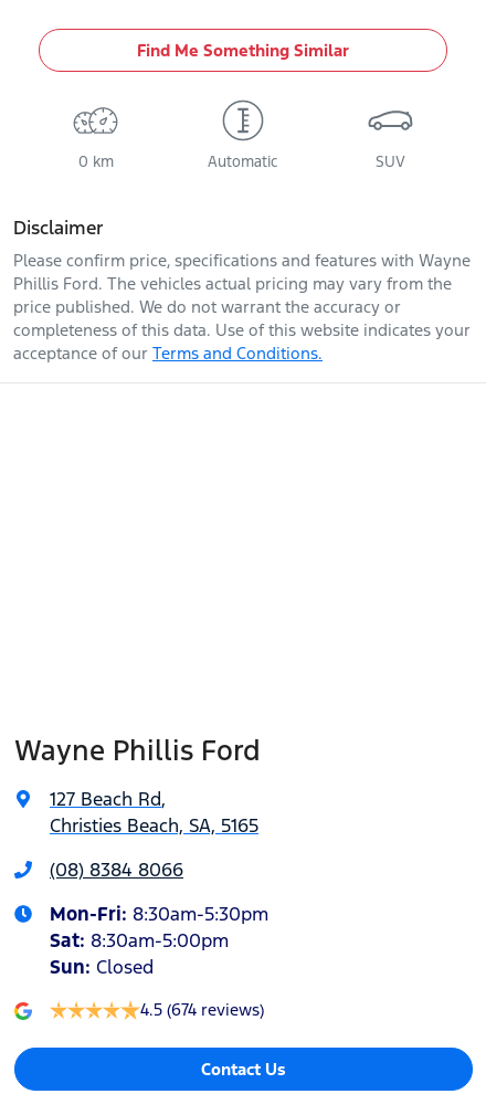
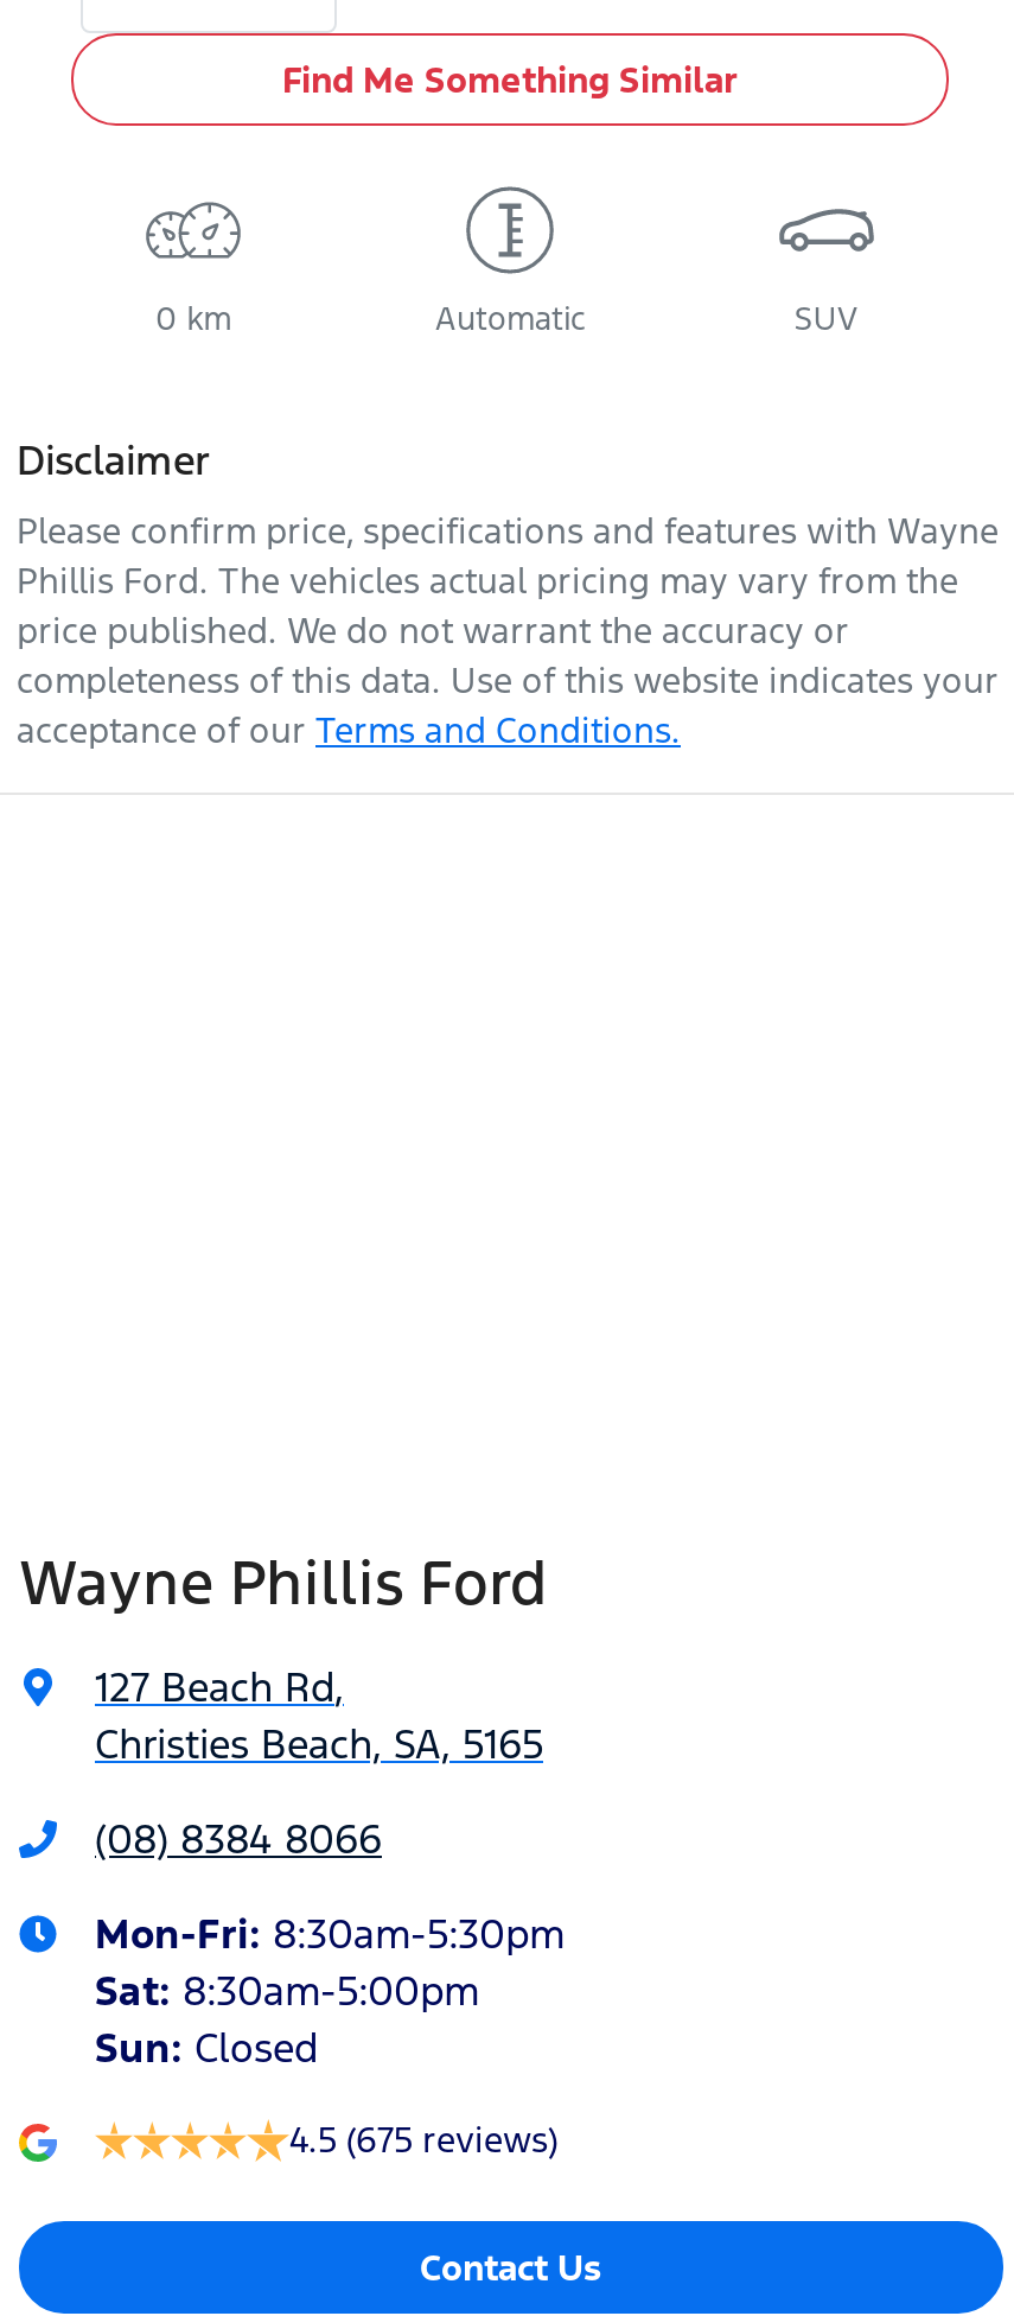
[140,999,264,1020] 4.5 (674 reviews) -> [289,2117,557,2162] 4.5 (675 reviews)

